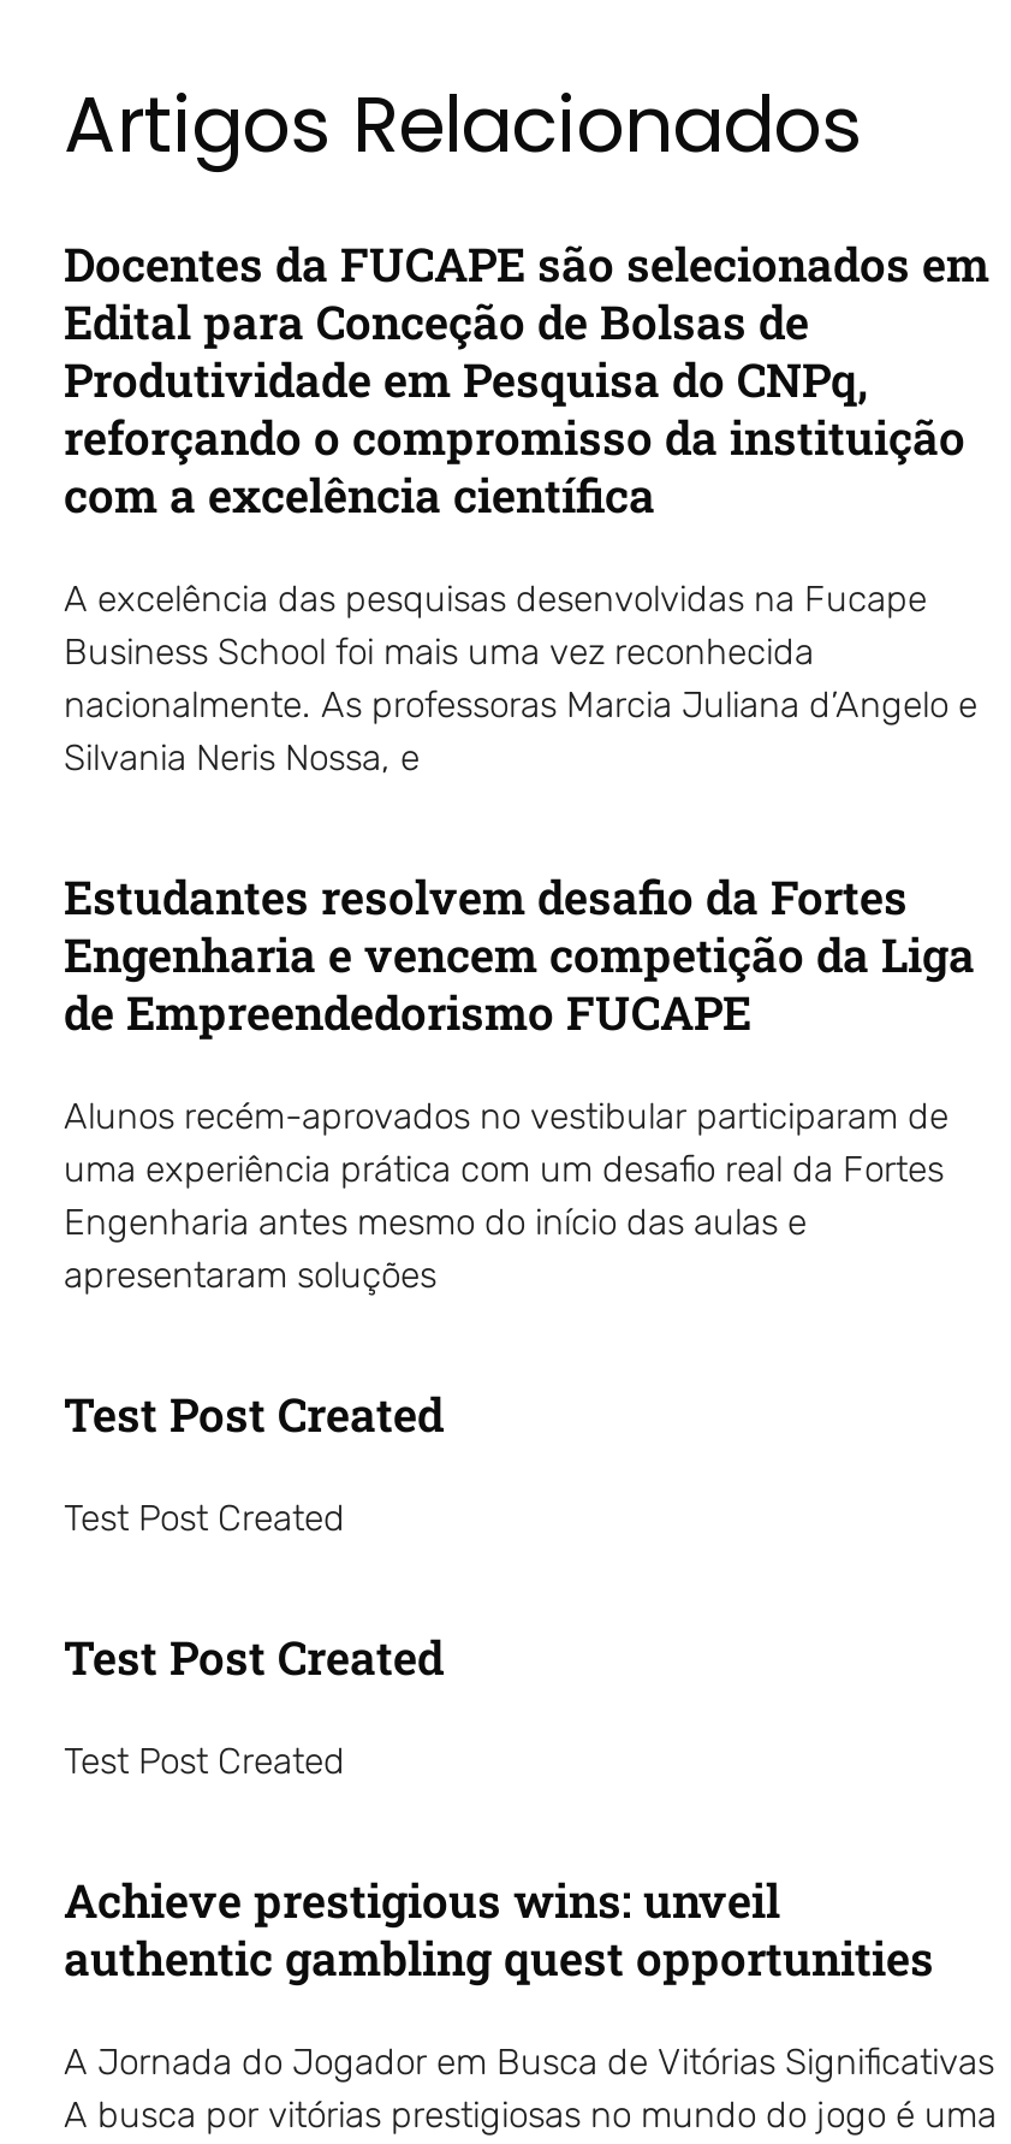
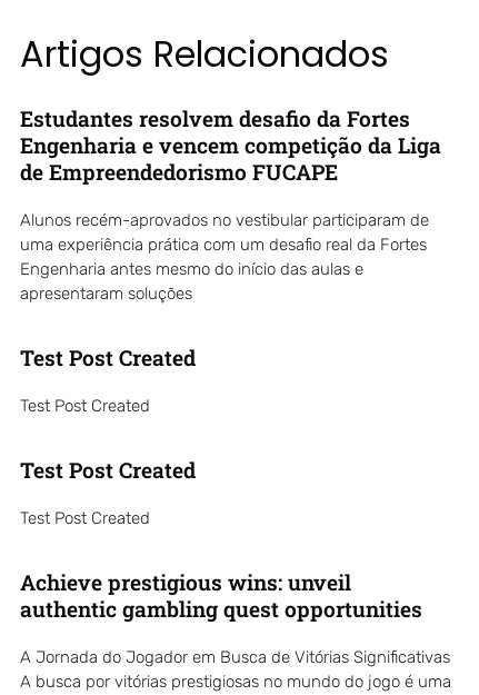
[64,234,989,780] Docentes da FUCAPE são selecionados em | Edital para Conceção de Bolsas de | Produtividade em Pesquisa do CNPq, | reforçando o compromisso da instituição | com a excelência científica | A excelência das pesquisas desenvolvidas na Fucape | Business School foi mais uma vez reconhecida | nacionalmente. As professoras Marcia Juliana d’Angelo e | Silvania Neris Nossa, e -> none

